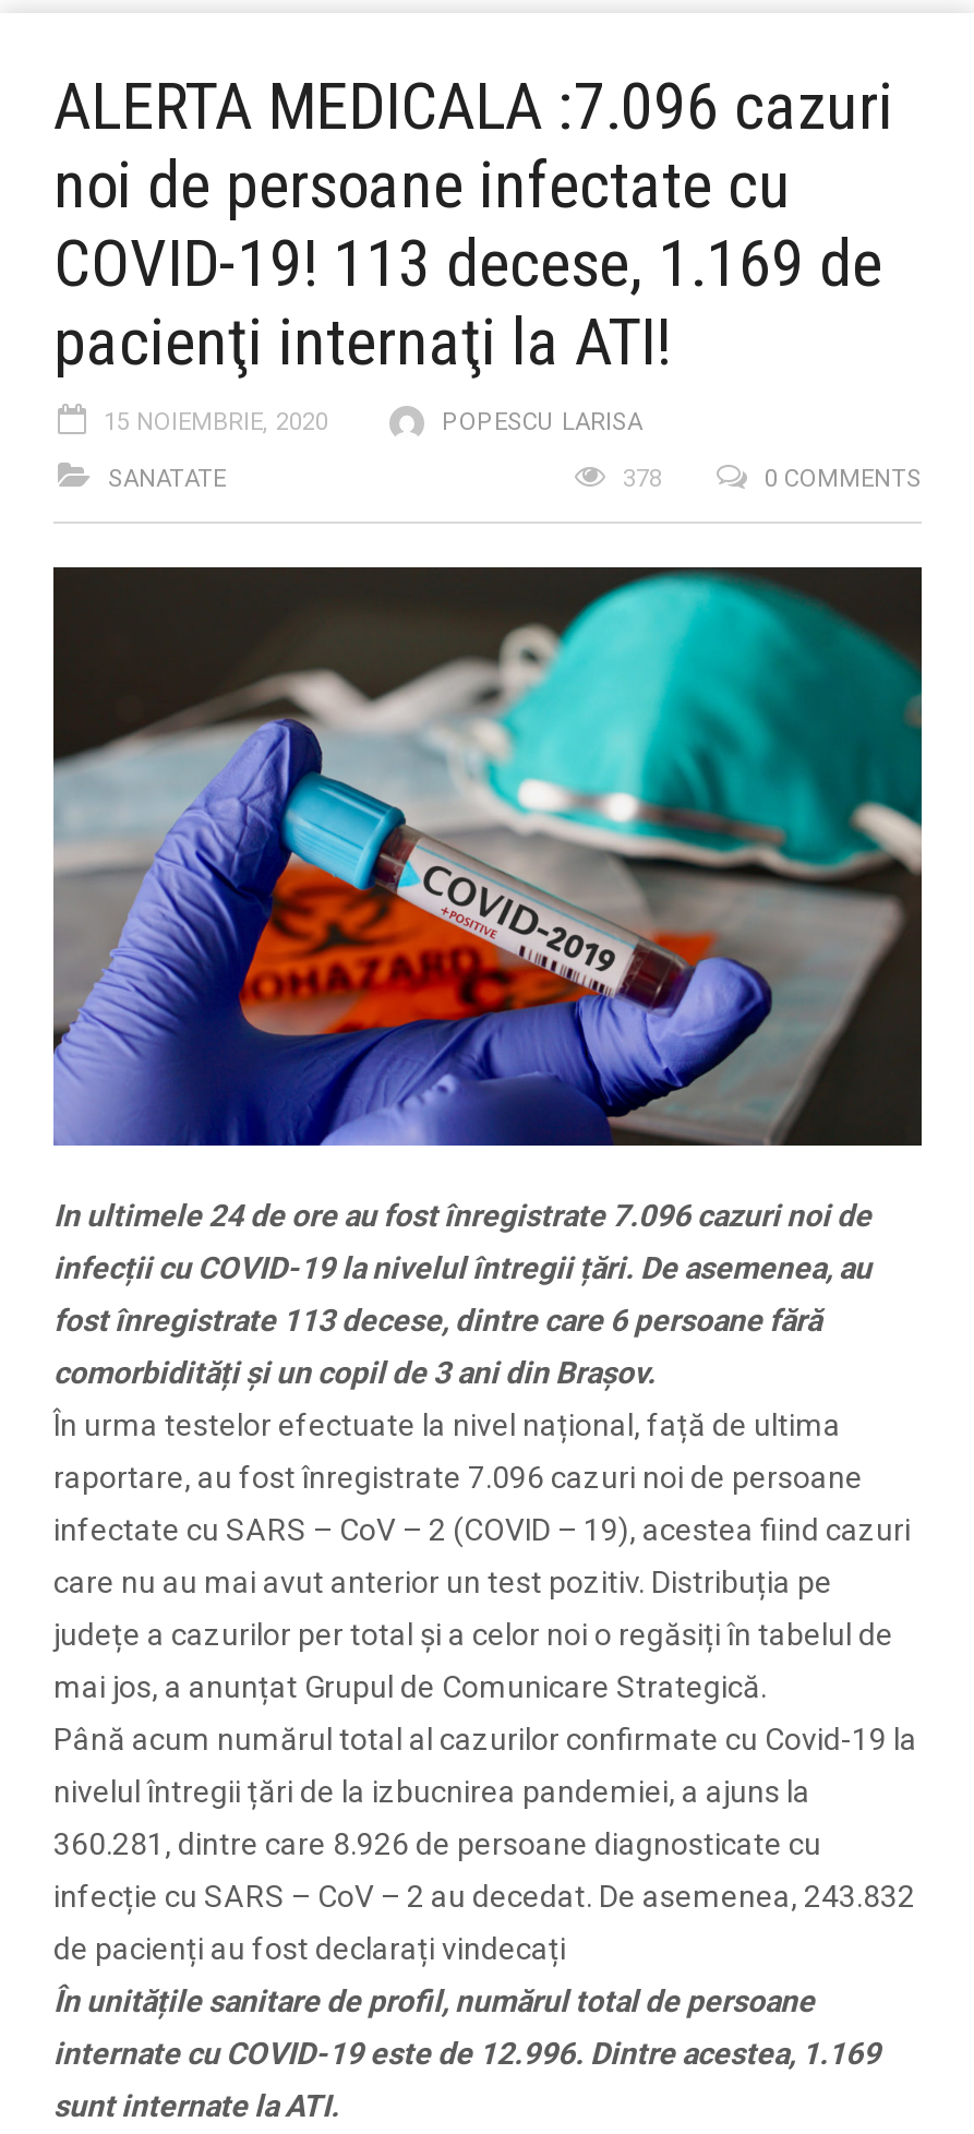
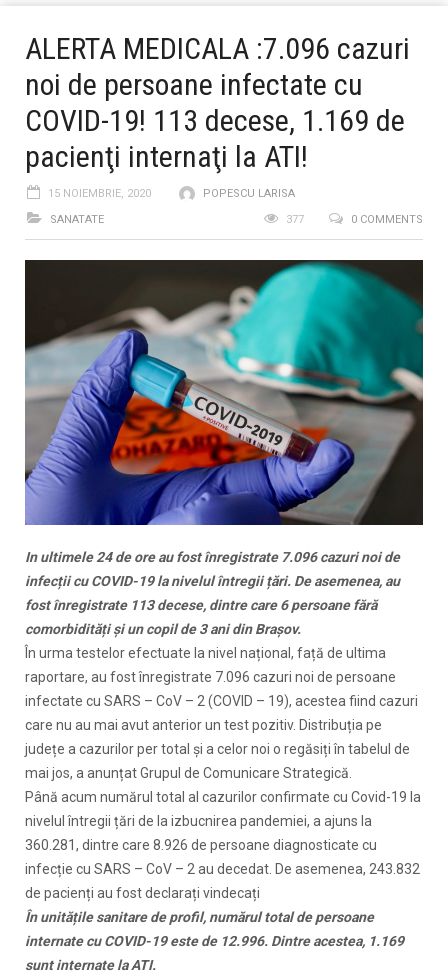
[623,465,662,493] 378 -> [286,213,304,226] 377

